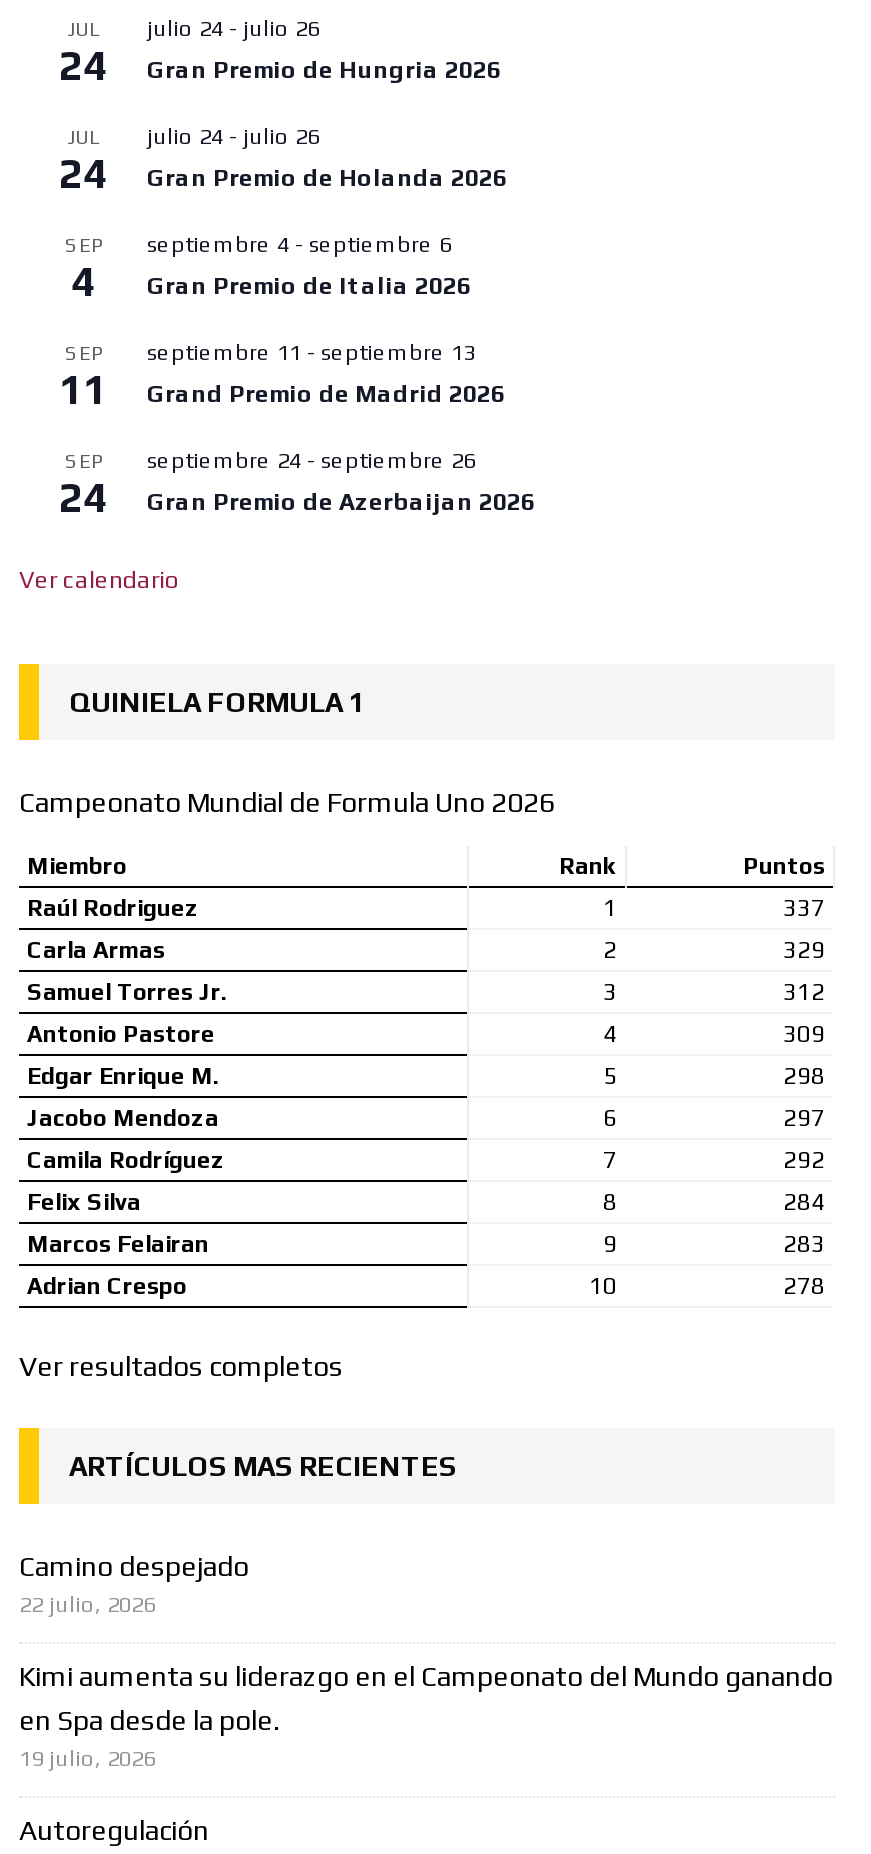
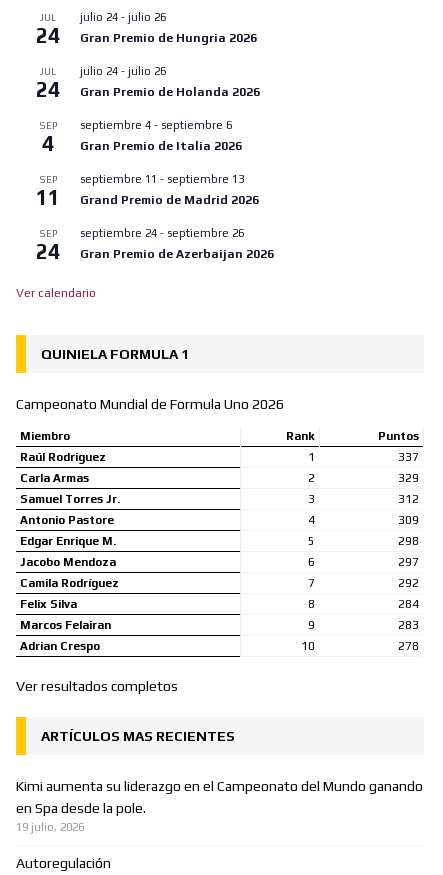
[19,1550,249,1616] Camino despejado | 22 julio, 2026 -> none

